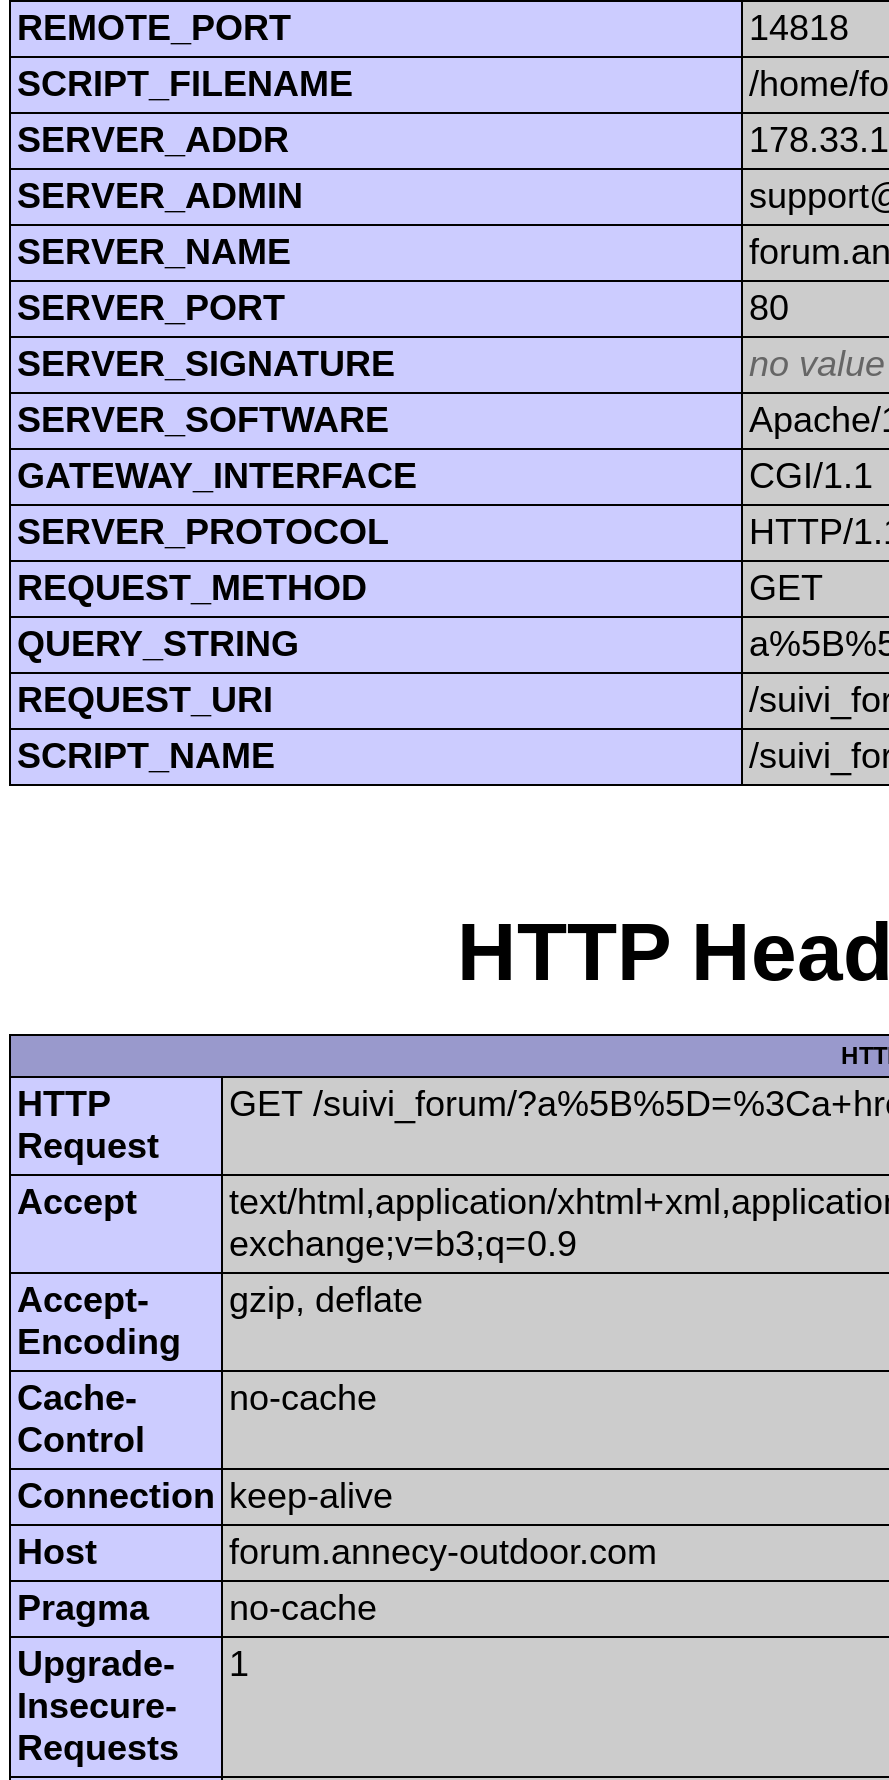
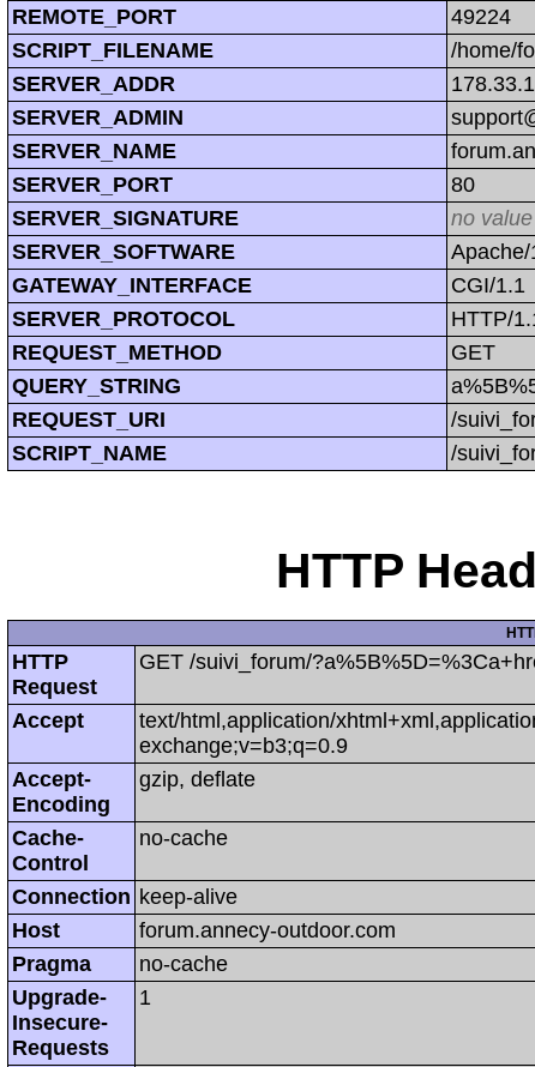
[749,8,849,48] 14818 -> [451,5,511,29] 49224

